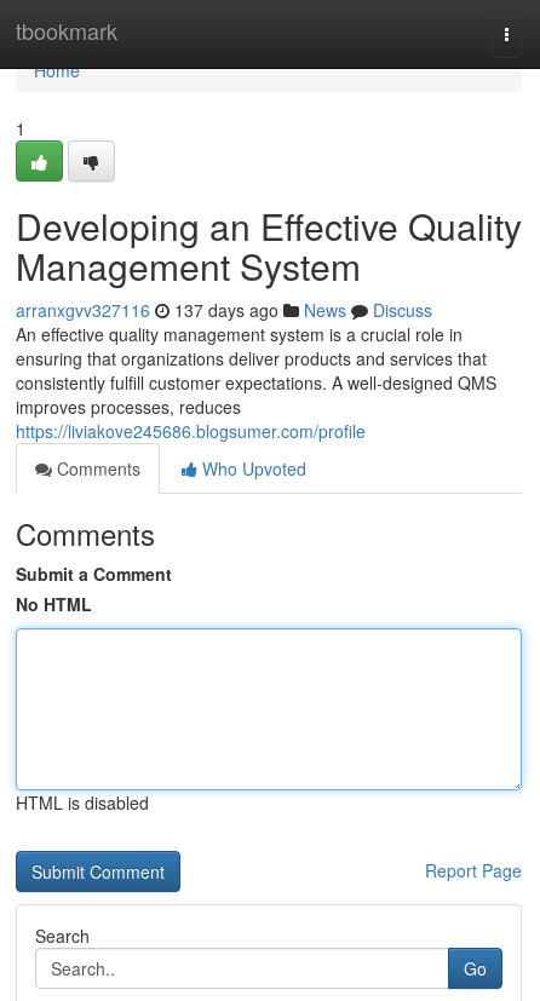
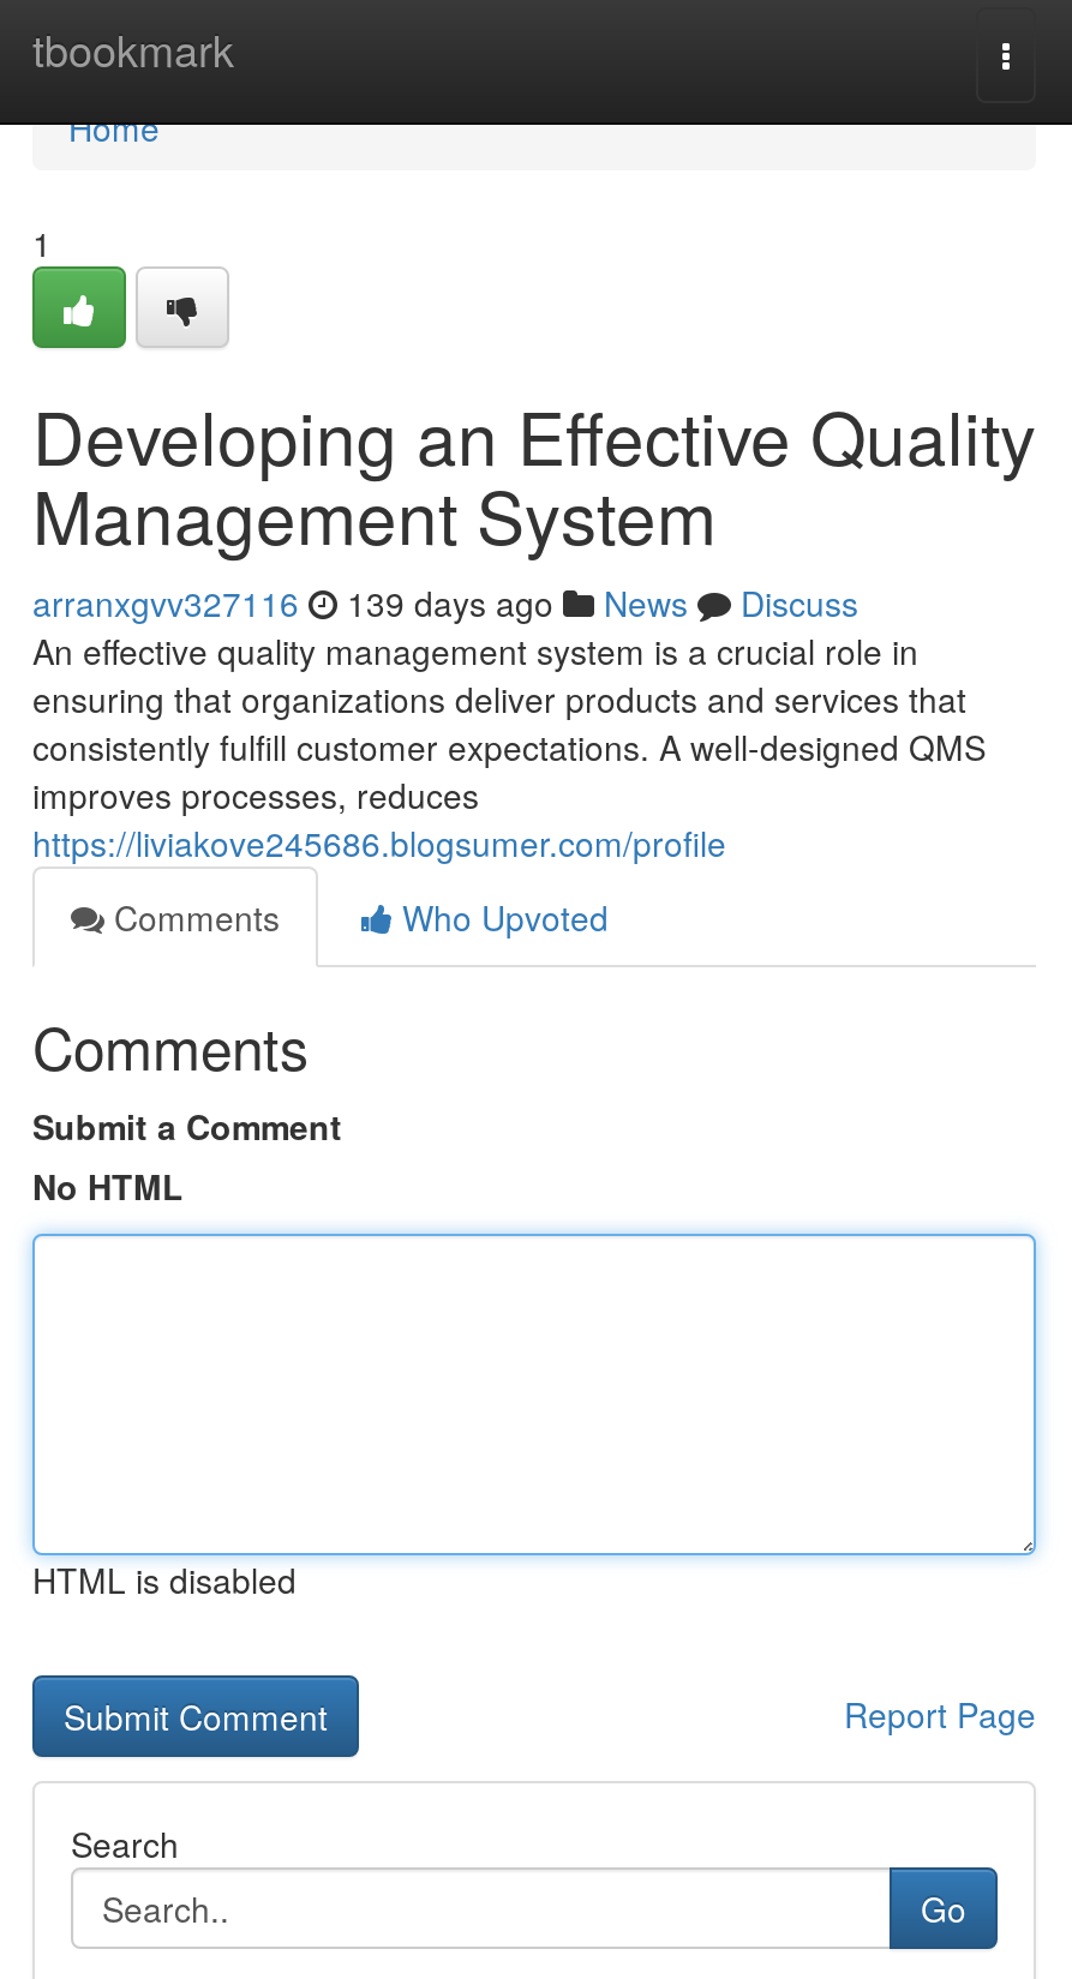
[16,298,432,322] arranxgvv327116 137 days ago News Discuss -> [32,578,858,626] arranxgvv327116 139 days ago News Discuss

